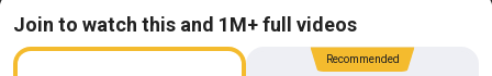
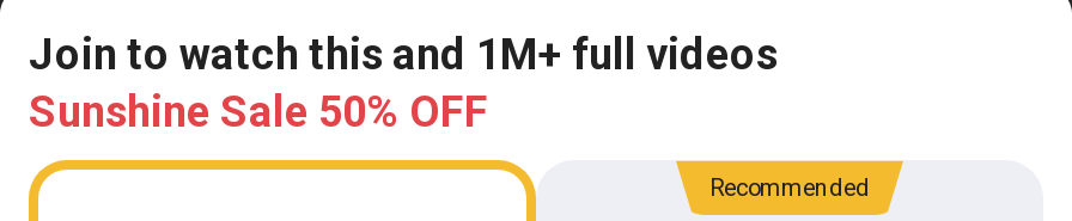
none -> [29,87,488,137] Sunshine Sale 50% OFF

